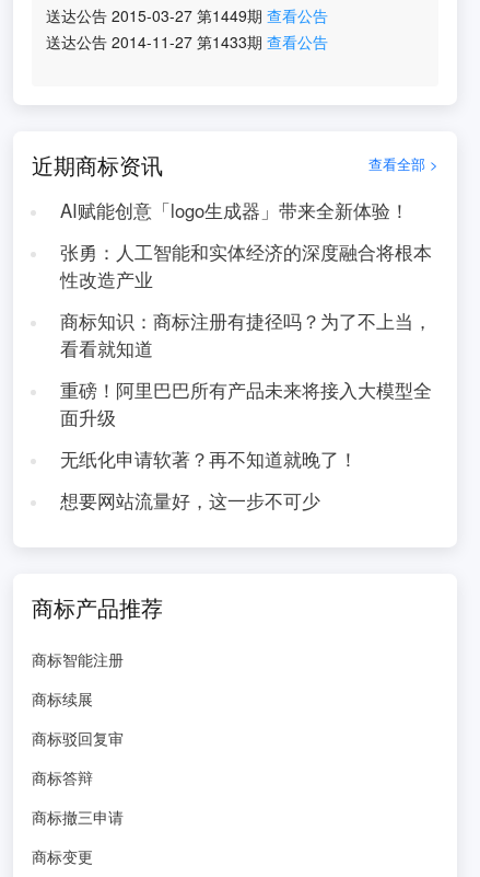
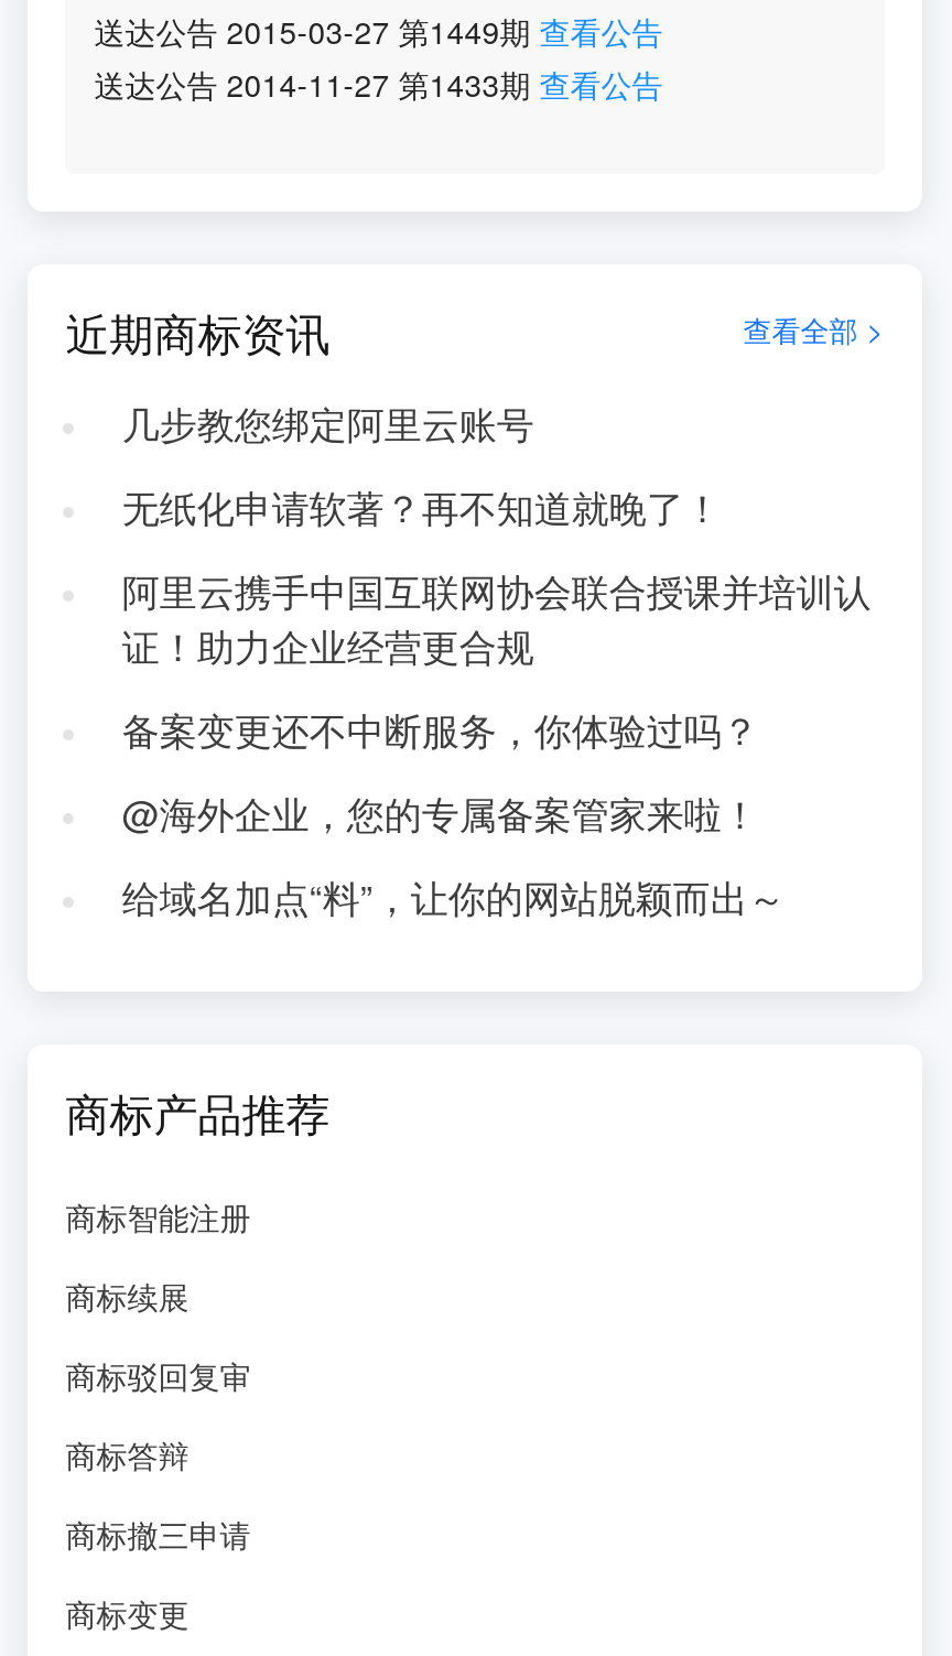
[60,197,432,430] AI赋能创意「logo生成器」带来全新体验！ | 张勇：人工智能和实体经济的深度融合将根本 | 性改造产业 | 商标知识：商标注册有捷径吗？为了不上当， | 看看就知道 | 重磅！阿里巴巴所有产品未来将接入大模型全 | 面升级 -> [122,397,534,450] 几步教您绑定阿里云账号
moved [60,446,357,472] -> [122,480,721,533]: 无纸化申请软著？再不知道就晚了！
[60,487,320,513] 想要网站流量好，这一步不可少 -> [122,564,871,923] 阿里云携手中国互联网协会联合授课并培训认 | 证！助力企业经营更合规 | 备案变更还不中断服务，你体验过吗？ | @海外企业，您的专属备案管家来啦！ | 给域名加点“料”，让你的网站脱颖而出～

